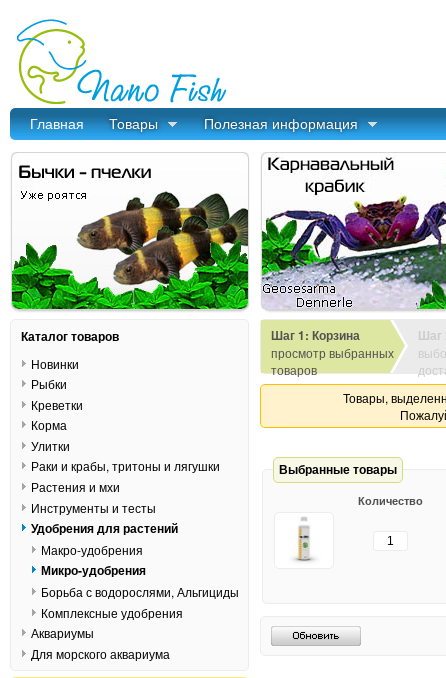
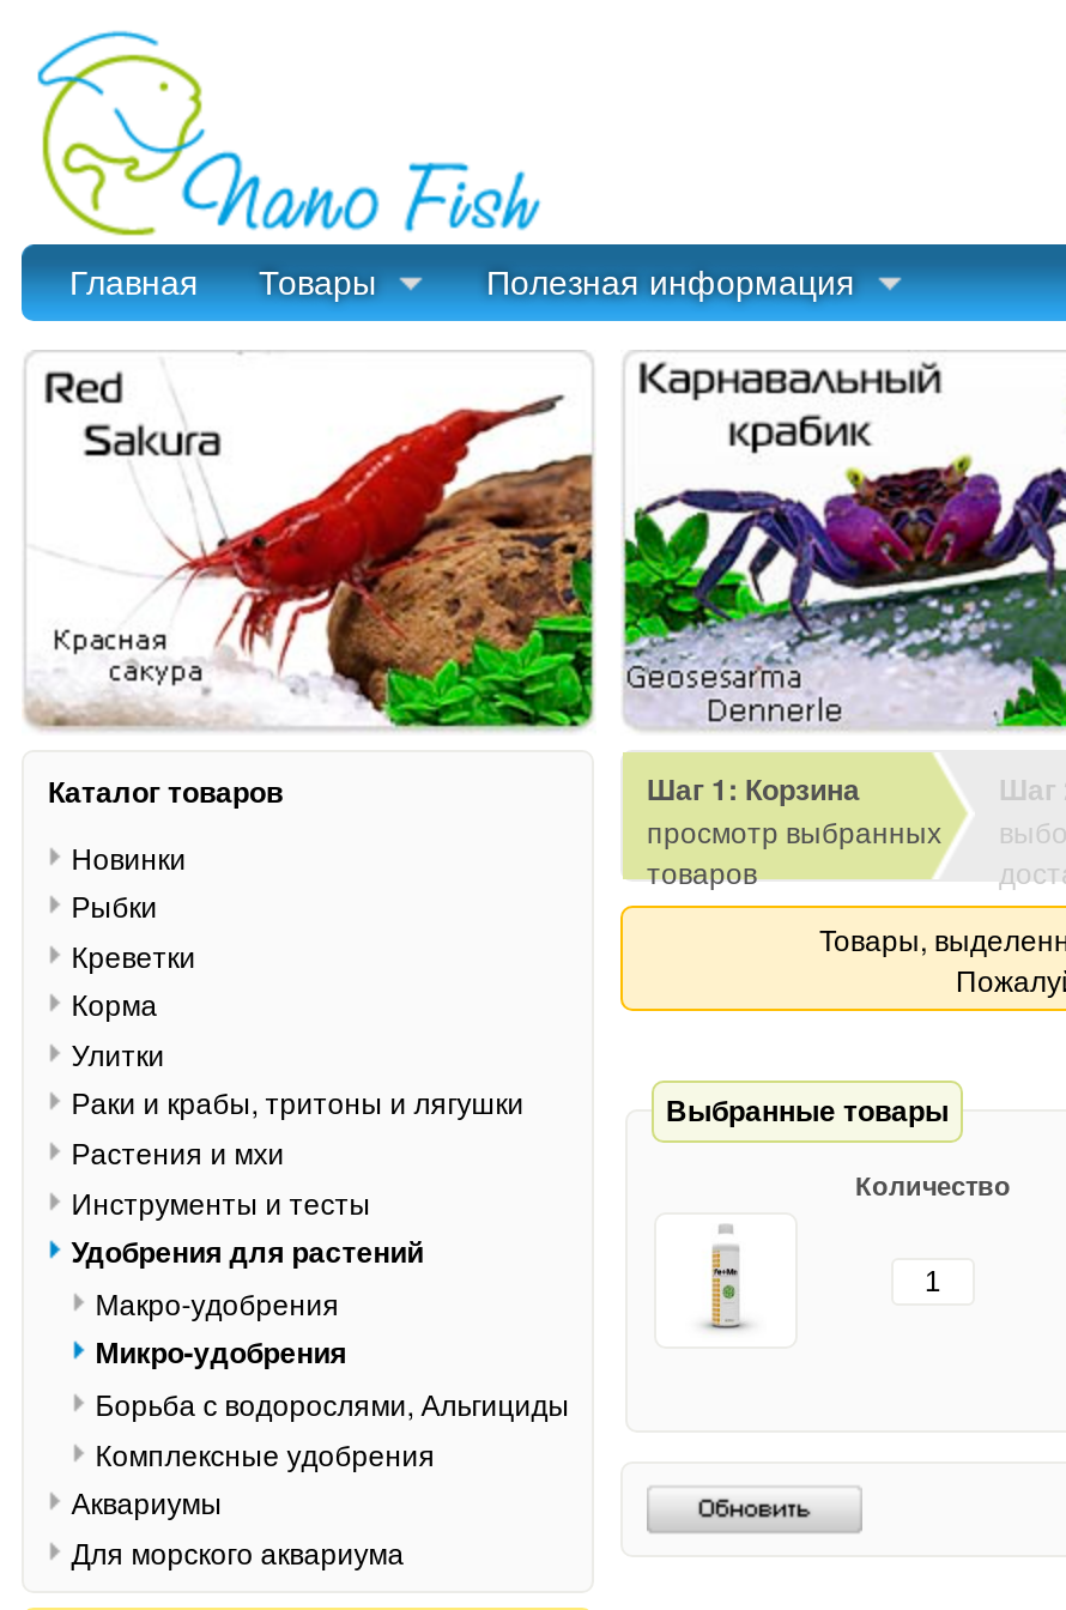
[11,161,249,310] [image] -> [26,369,594,728] [image]

